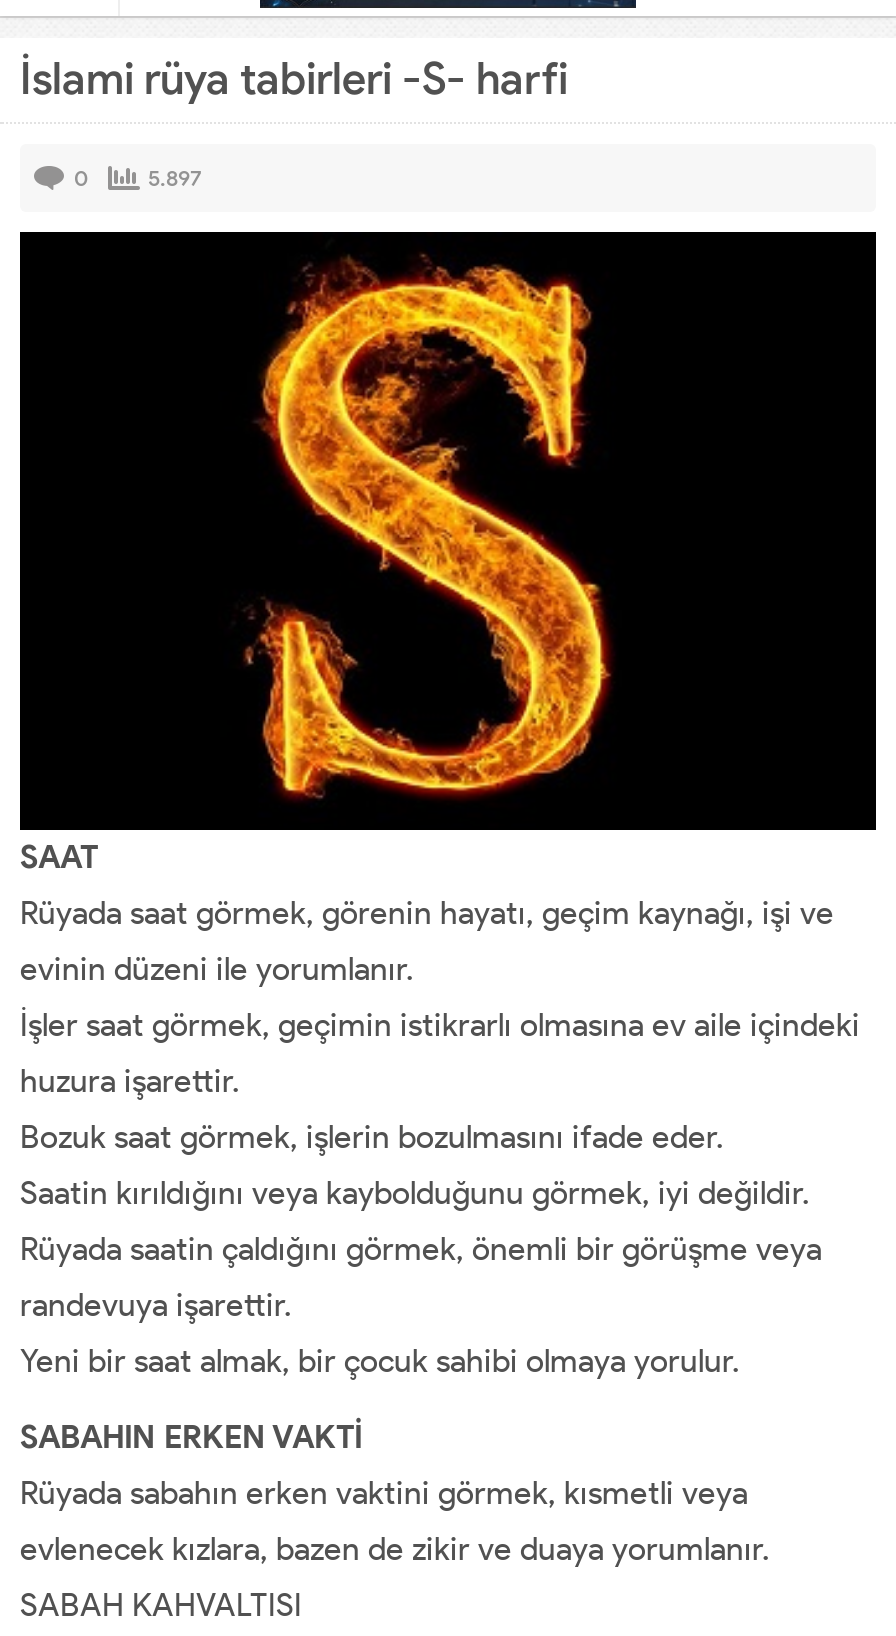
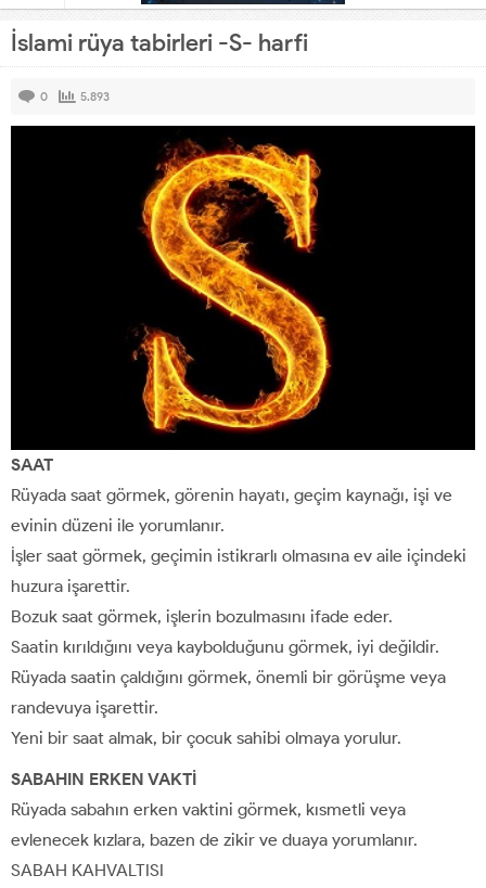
[148,164,202,192] 5.897 -> [80,89,110,104] 5.893

